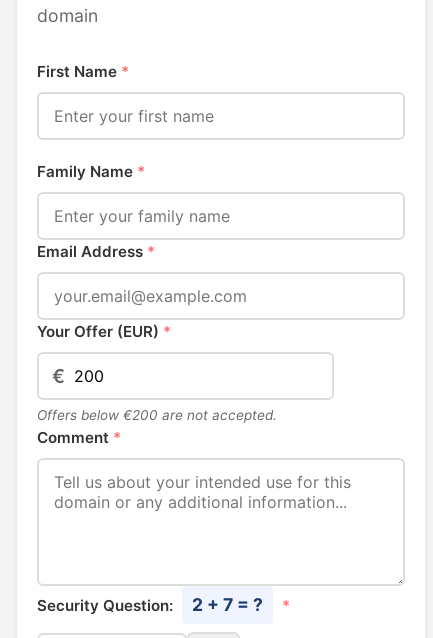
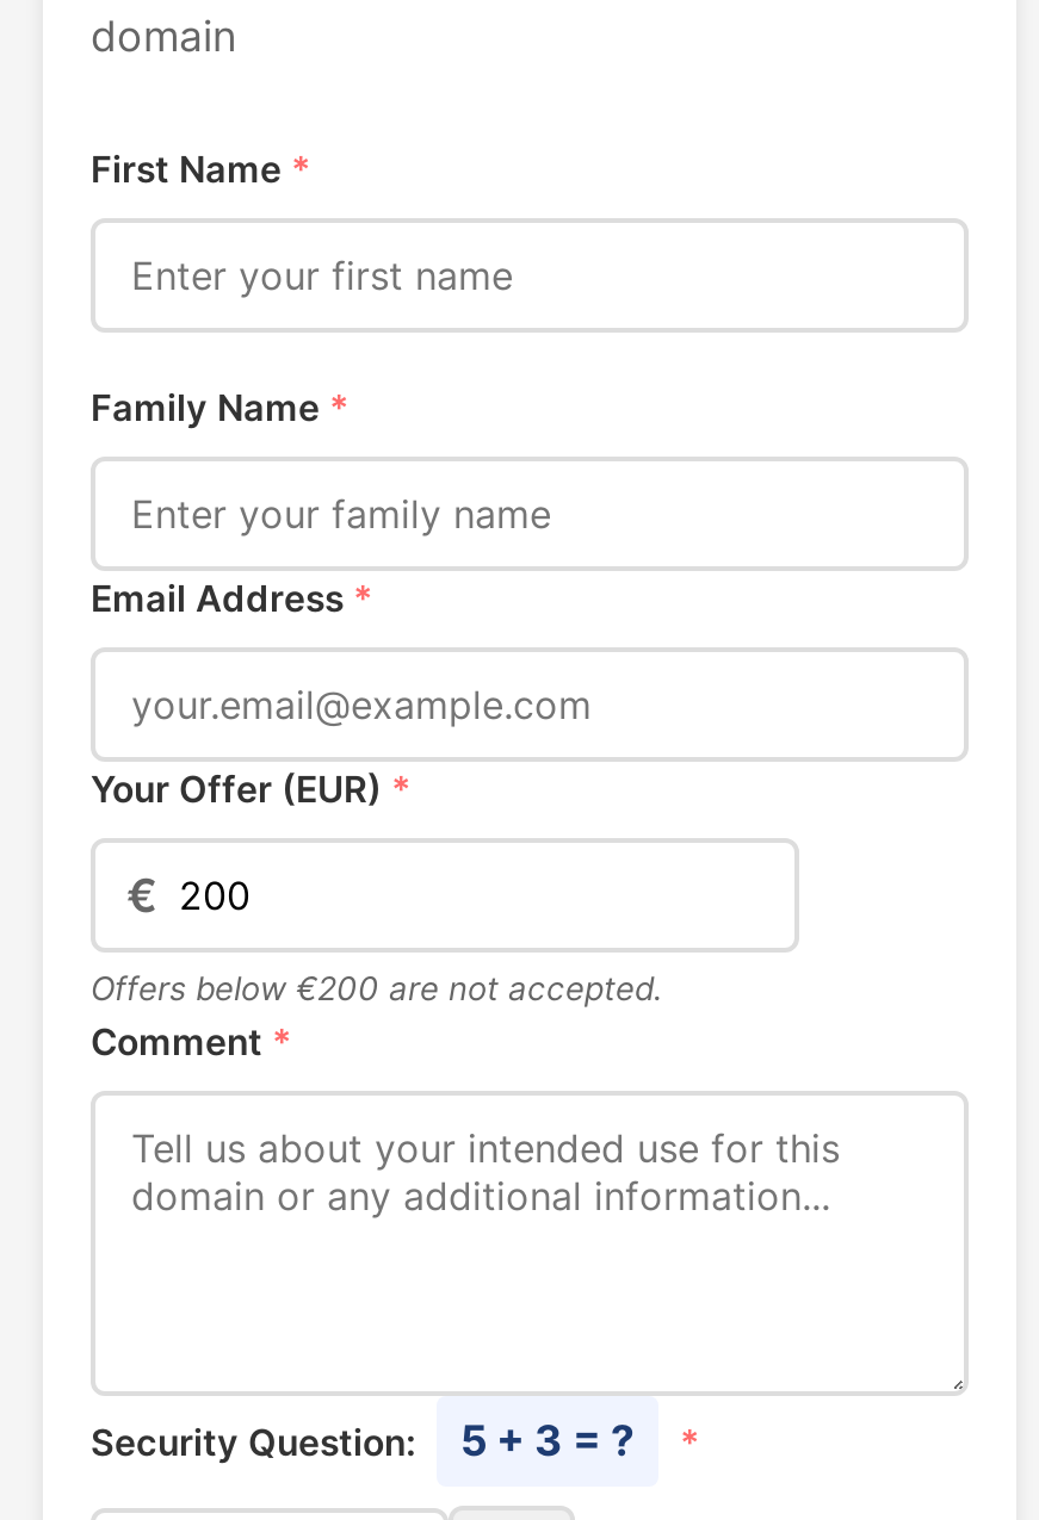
[192,594,263,615] 2 + 7 = ? -> [460,1415,635,1465] 5 + 3 = ?

